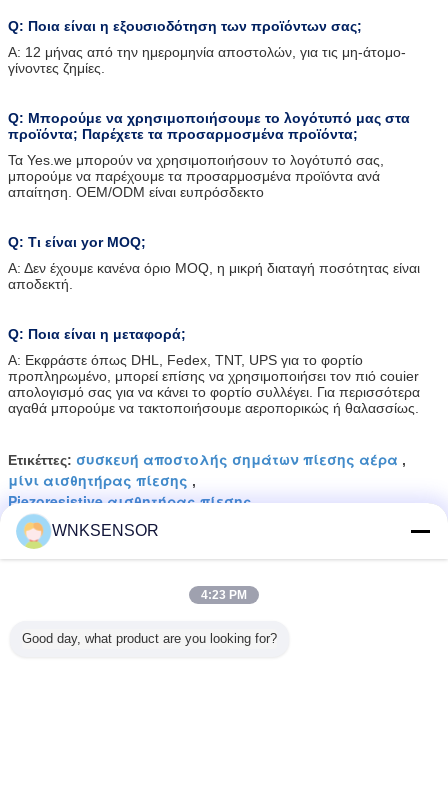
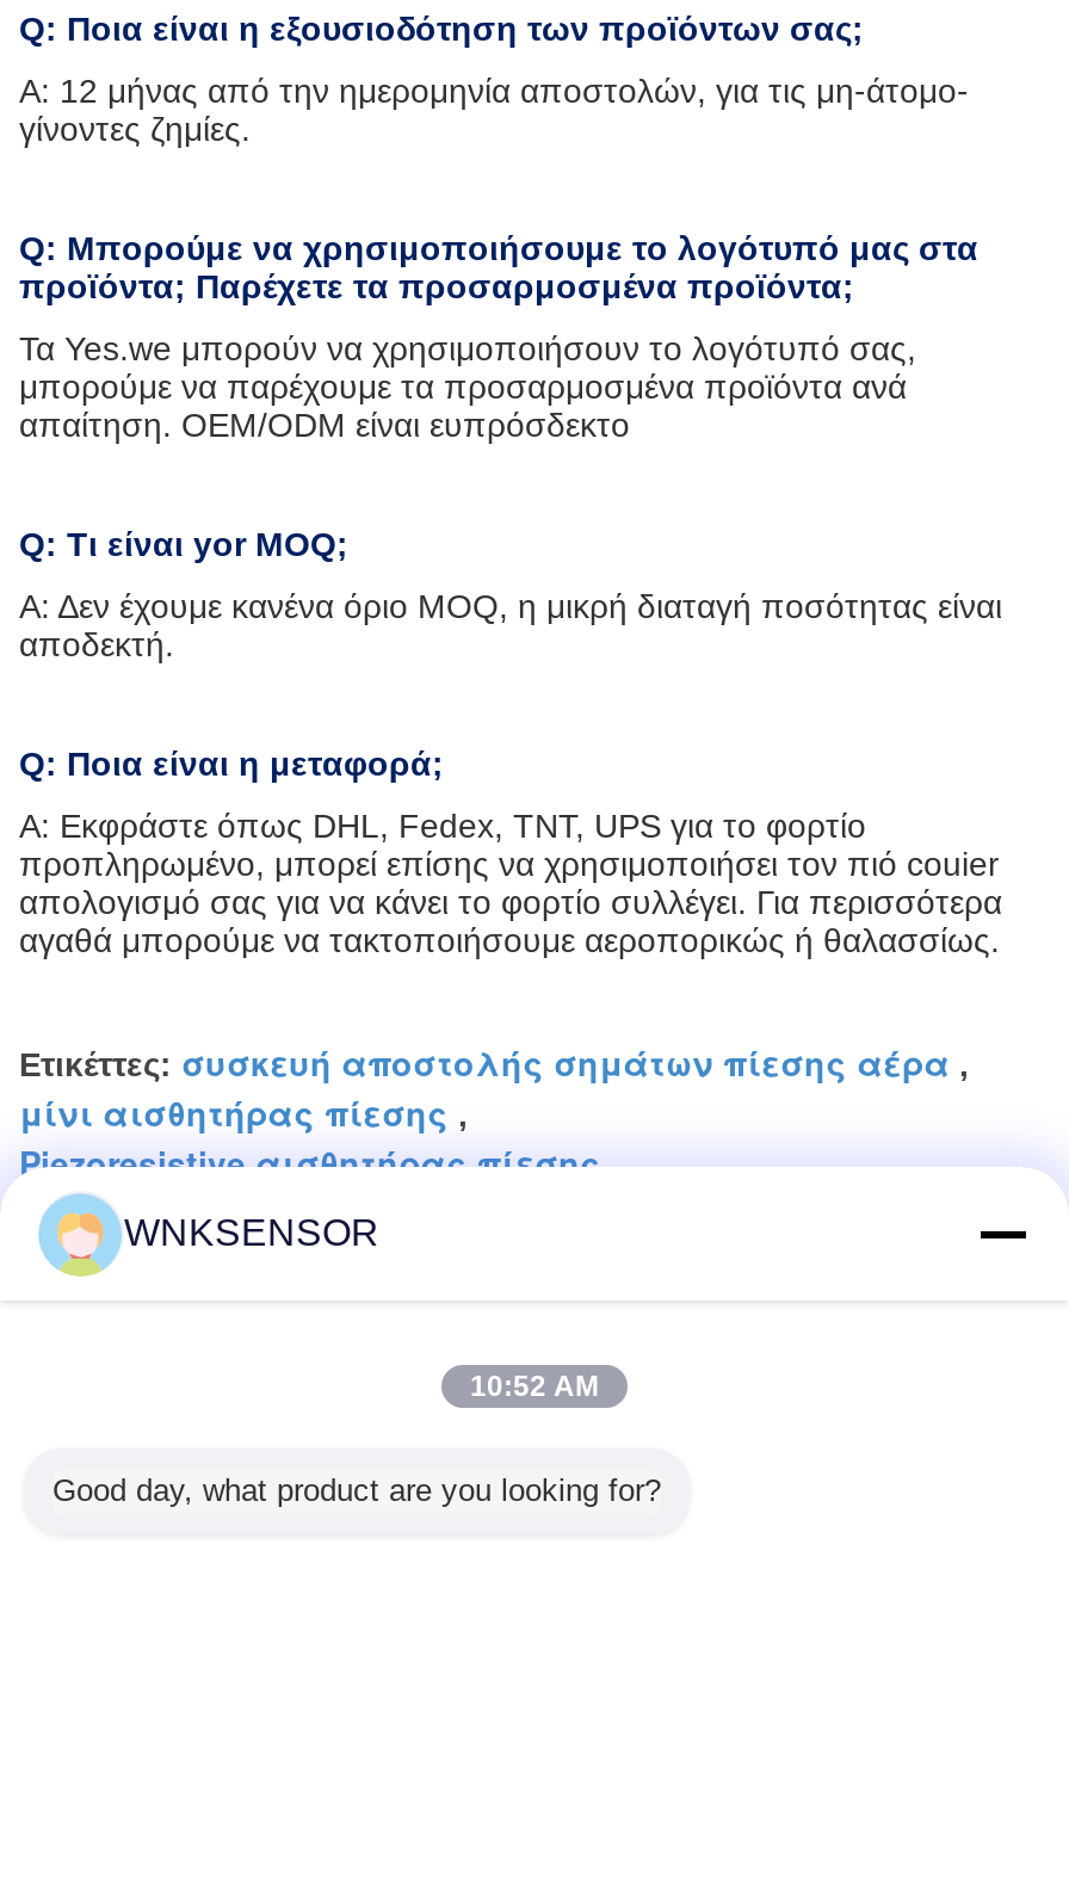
[201,588,247,602] 4:23 PM -> [470,1370,599,1403] 10:52 AM

